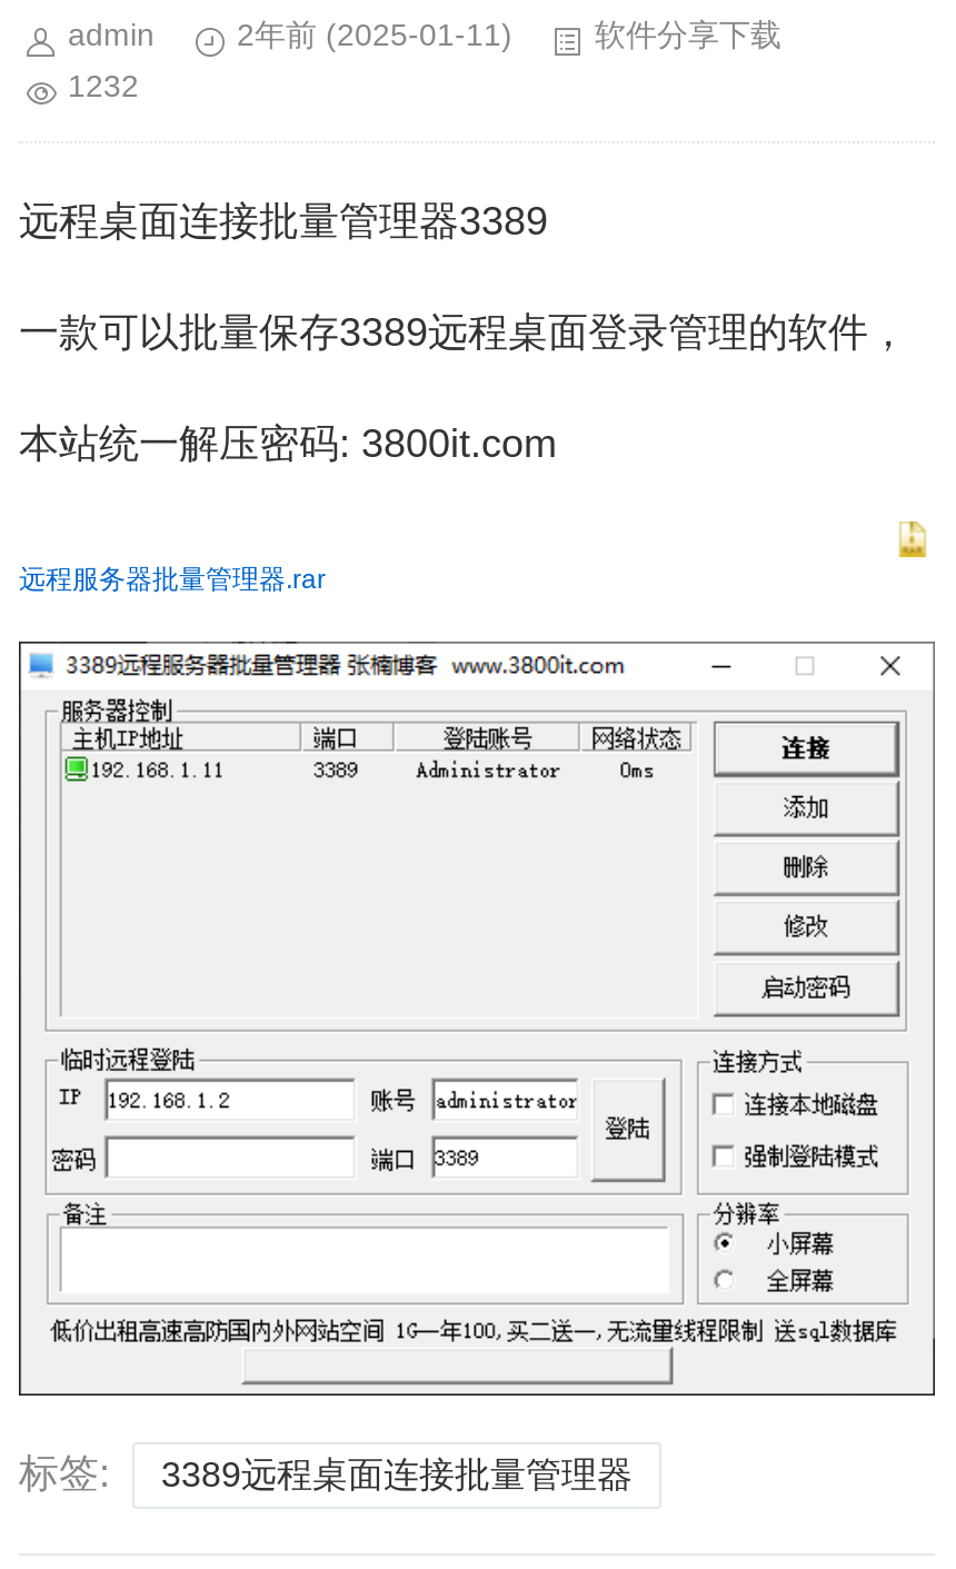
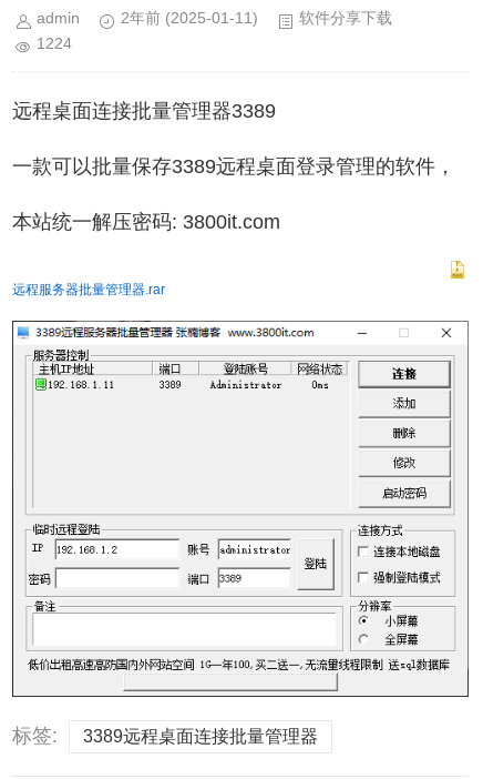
[68,68,139,103] 1232 -> [37,34,72,52] 1224

